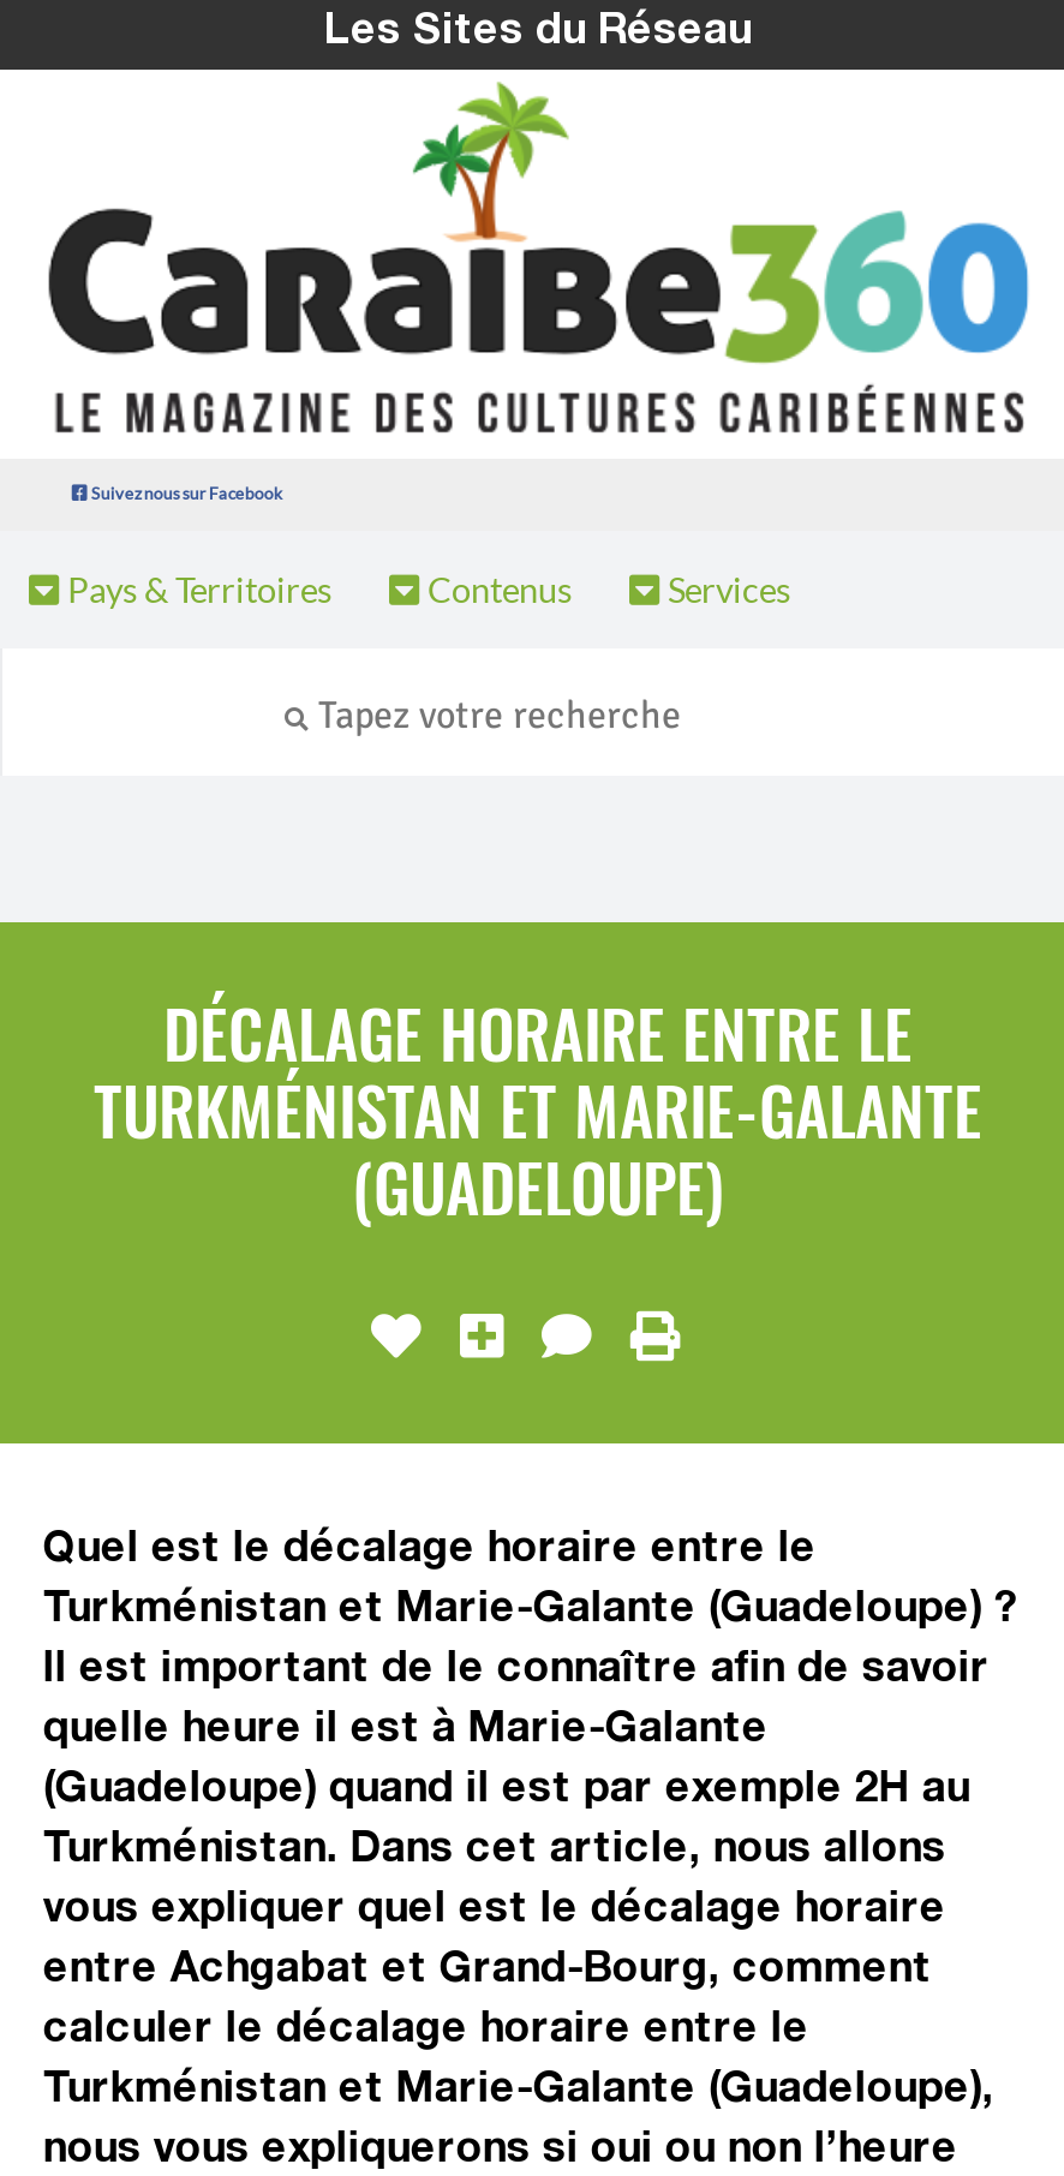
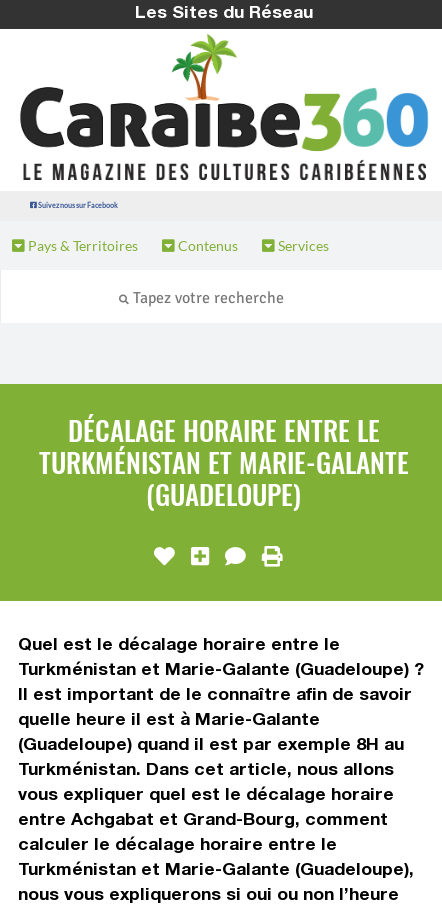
[43,1760,970,1810] (Guadeloupe) quand il est par exemple 2H au -> [18,733,404,754] (Guadeloupe) quand il est par exemple 8H au

